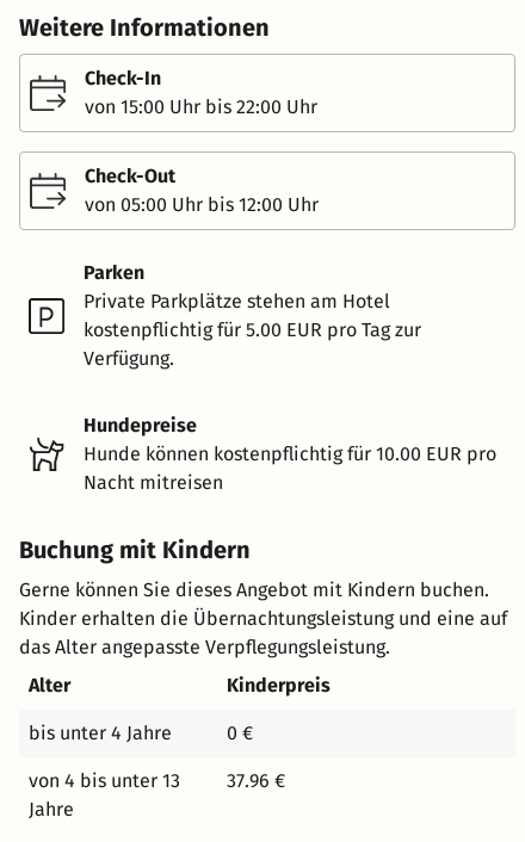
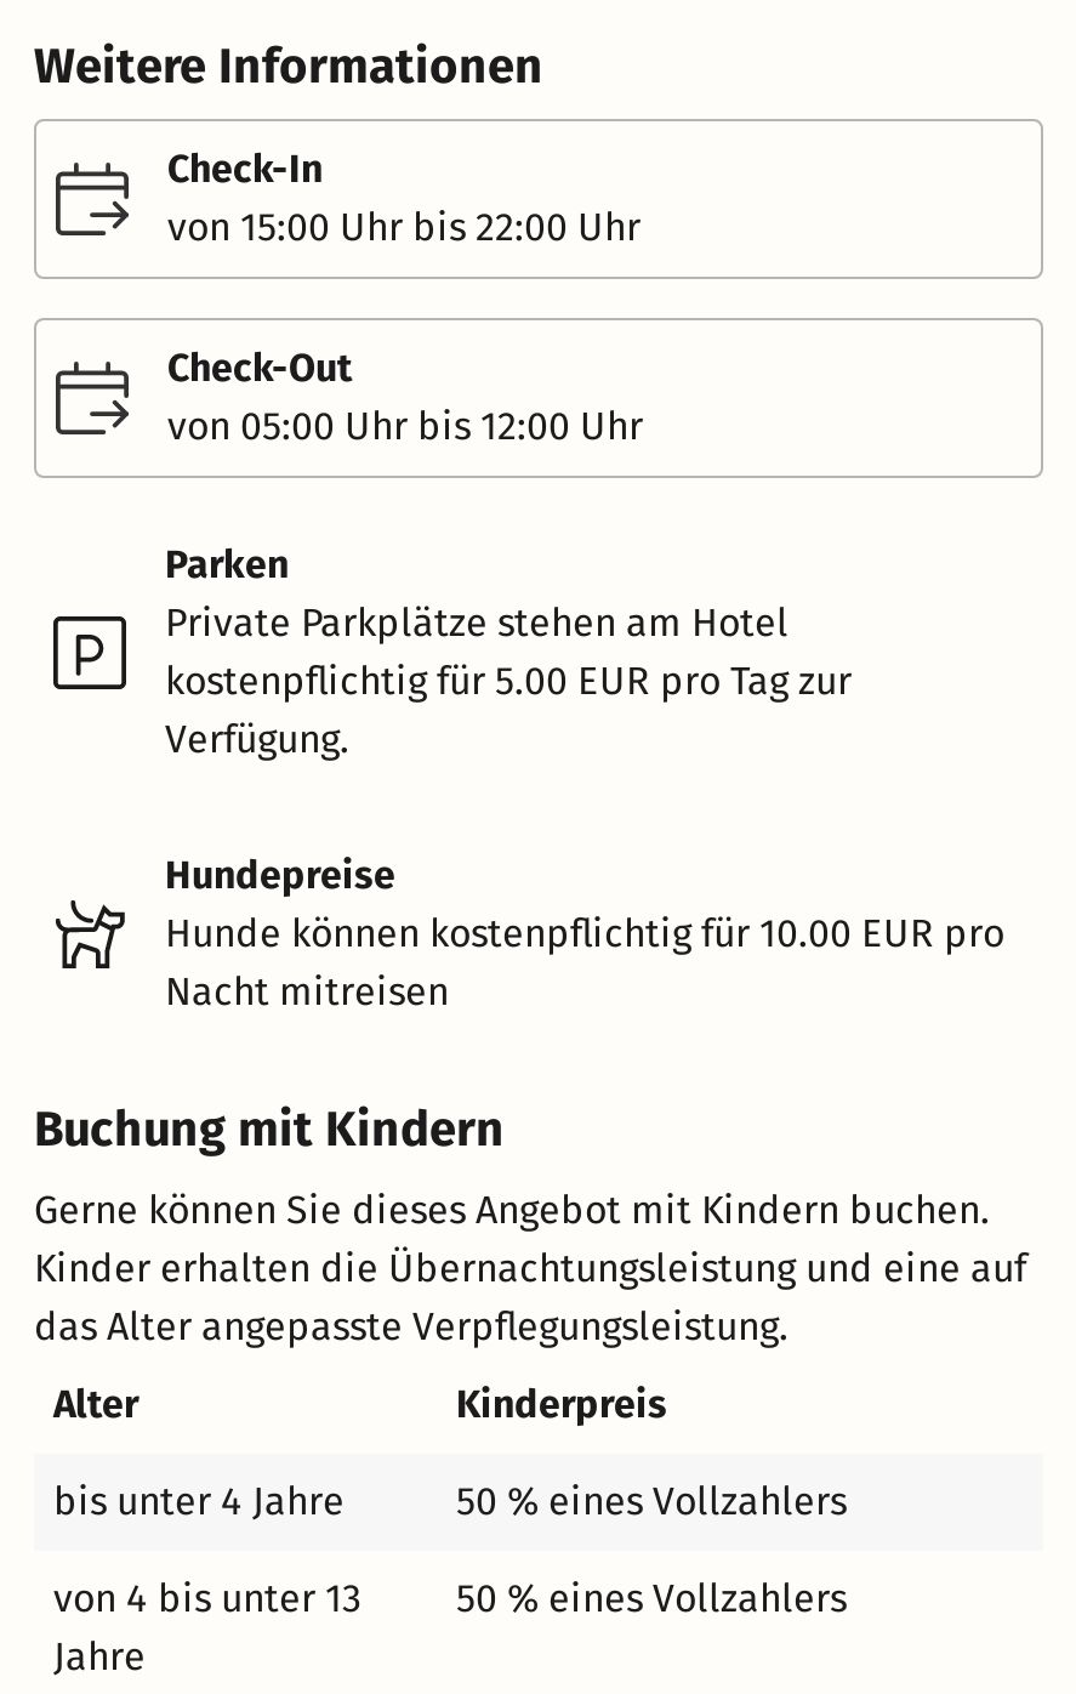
[227,721,253,744] 0 € -> [456,1477,847,1523] 50 % eines Vollzahlers
[227,769,285,792] 37.96 € -> [456,1574,847,1620] 50 % eines Vollzahlers

